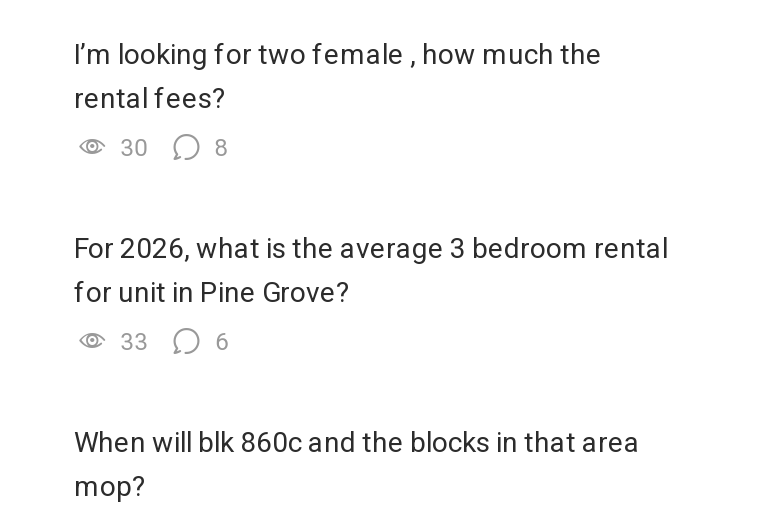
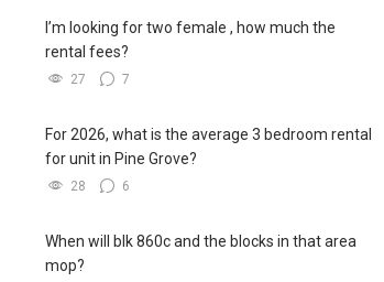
[120,134,148,162] 30 -> [71,72,86,87] 27
[215,134,229,162] 8 -> [123,72,130,87] 7
[120,328,148,356] 33 -> [71,179,86,194] 28

